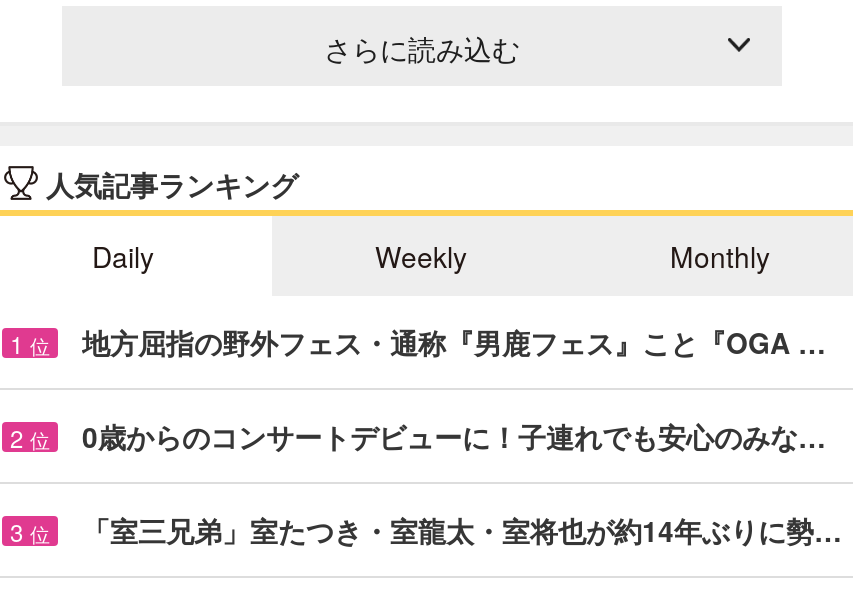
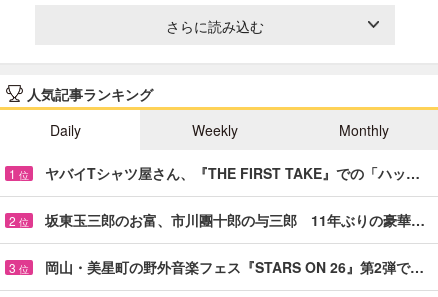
[82,322,826,362] 地方屈指の野外フェス・通称『男鹿フェス』こと『OGA … -> [45,163,420,183] ヤバイTシャツ屋さん、『THE FIRST TAKE』での「ハッ…
[82,416,826,456] 0歳からのコンサートデビューに！子連れでも安心のみな… -> [45,210,425,230] 坂東玉三郎のお富、市川團十郎の与三郎 11年ぶりの豪華…
[82,510,842,550] 「室三兄弟」室たつき・室龍太・室将也が約14年ぶりに勢… -> [45,257,424,277] 岡山・美星町の野外音楽フェス『STARS ON 26』第2弾で…

